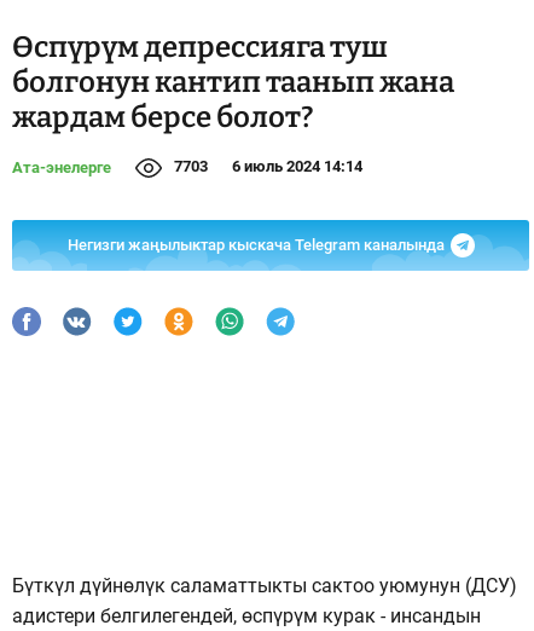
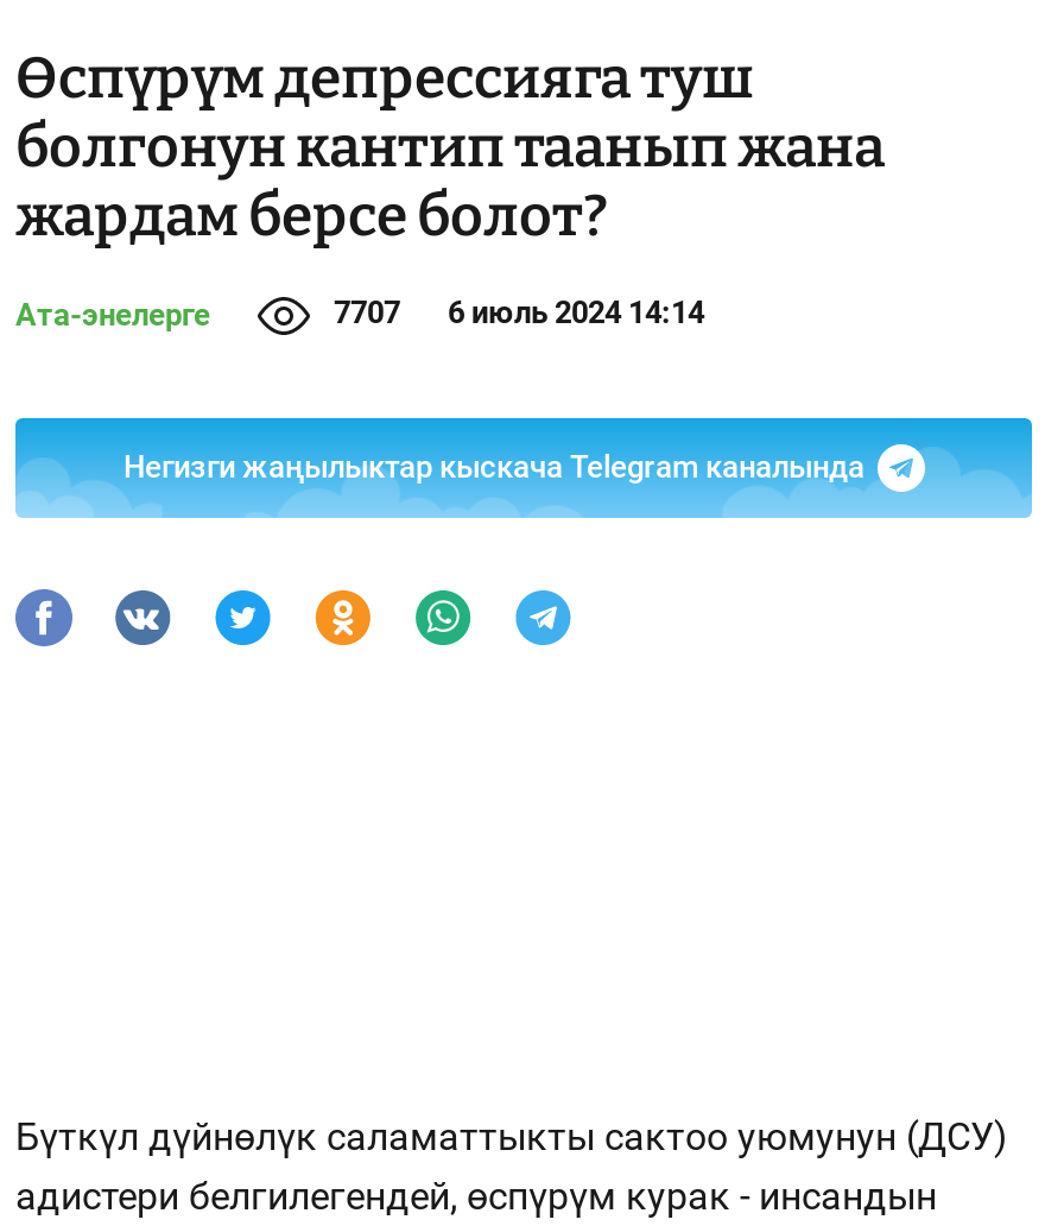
[174,157,208,175] 7703 -> [334,295,400,330] 7707

